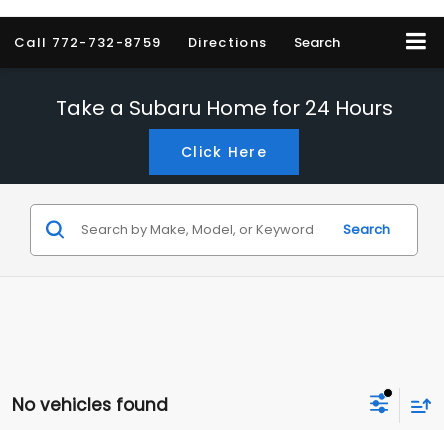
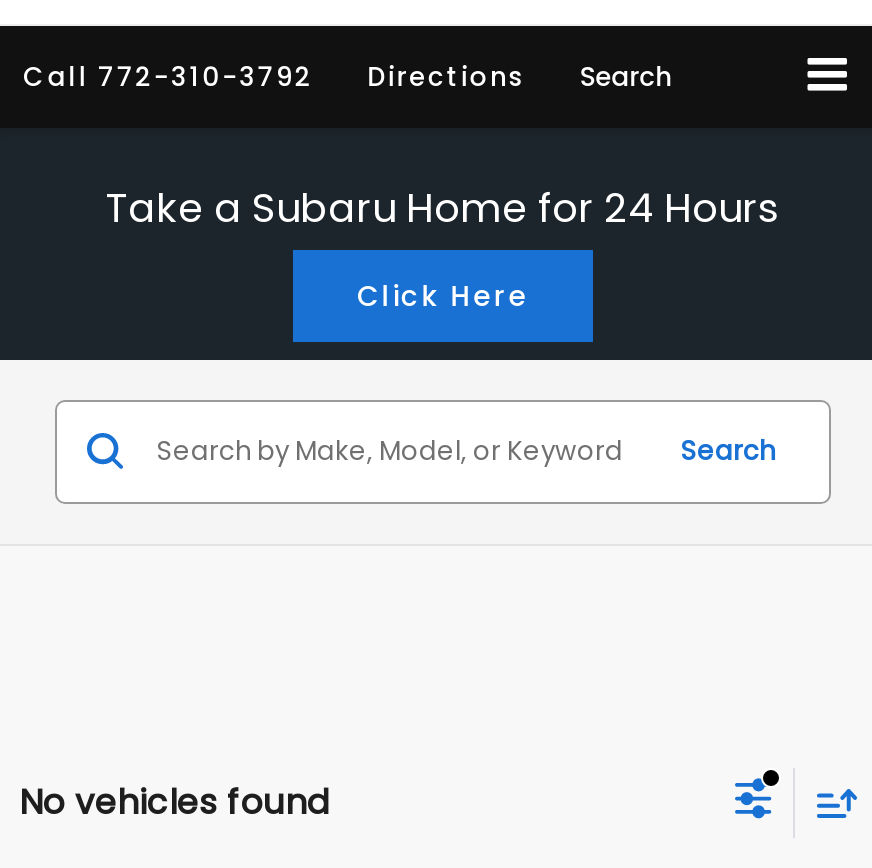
[14,33,340,52] Call 772-732-8759 Directions Search -> [23,58,671,96] Call 772-310-3792 Directions Search

